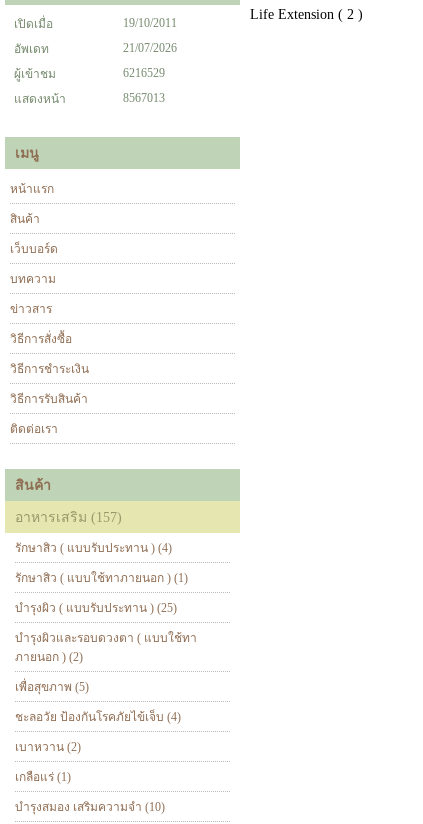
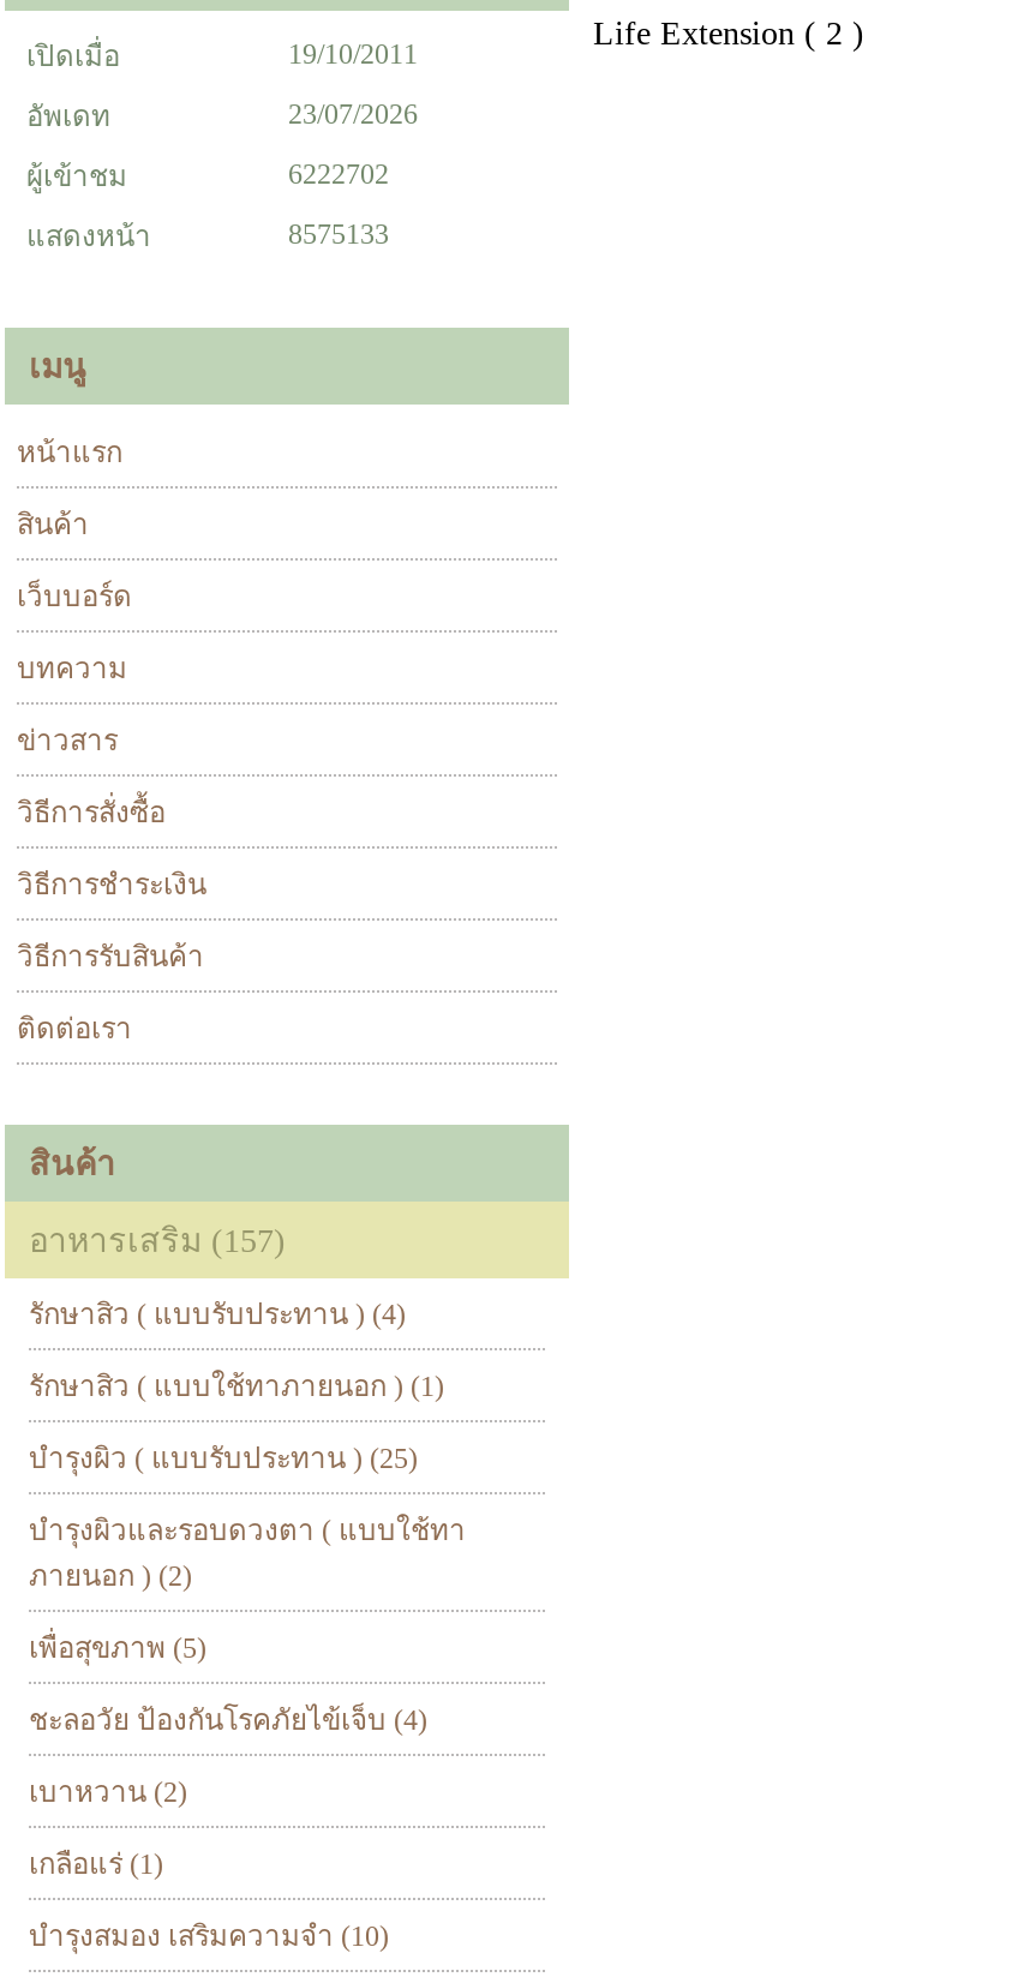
[123,41,177,55] 21/07/2026 -> [288,97,418,131] 23/07/2026
[123,66,165,80] 6216529 -> [288,157,389,191] 6222702
[123,91,165,105] 8567013 -> [288,217,389,251] 8575133

